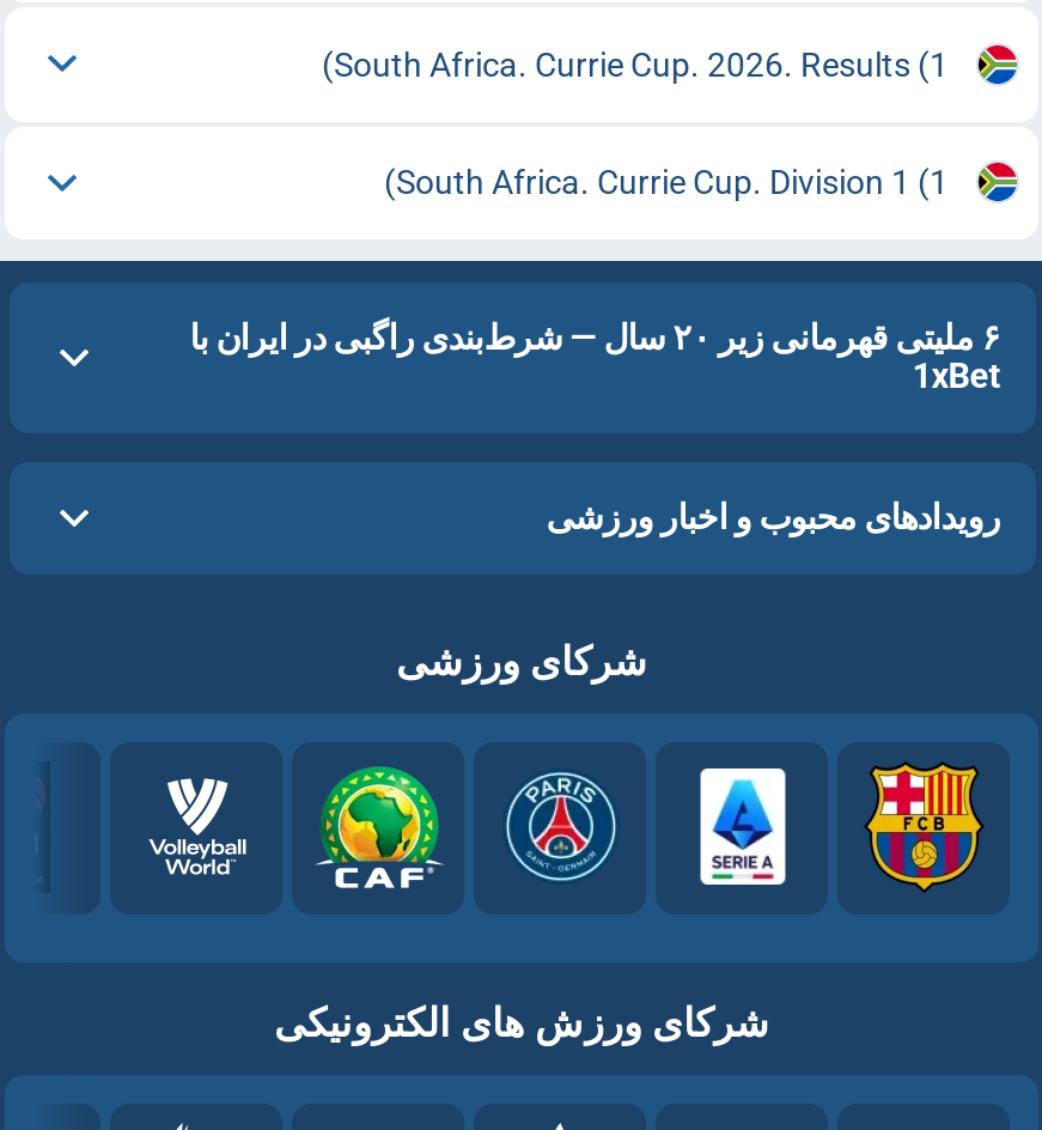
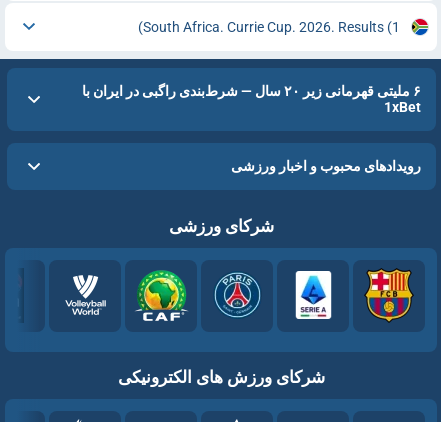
[396,163,949,202] South Africa. Currie Cup. Division 1 (1) -> none

